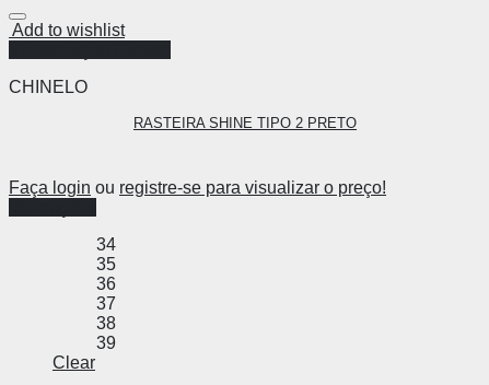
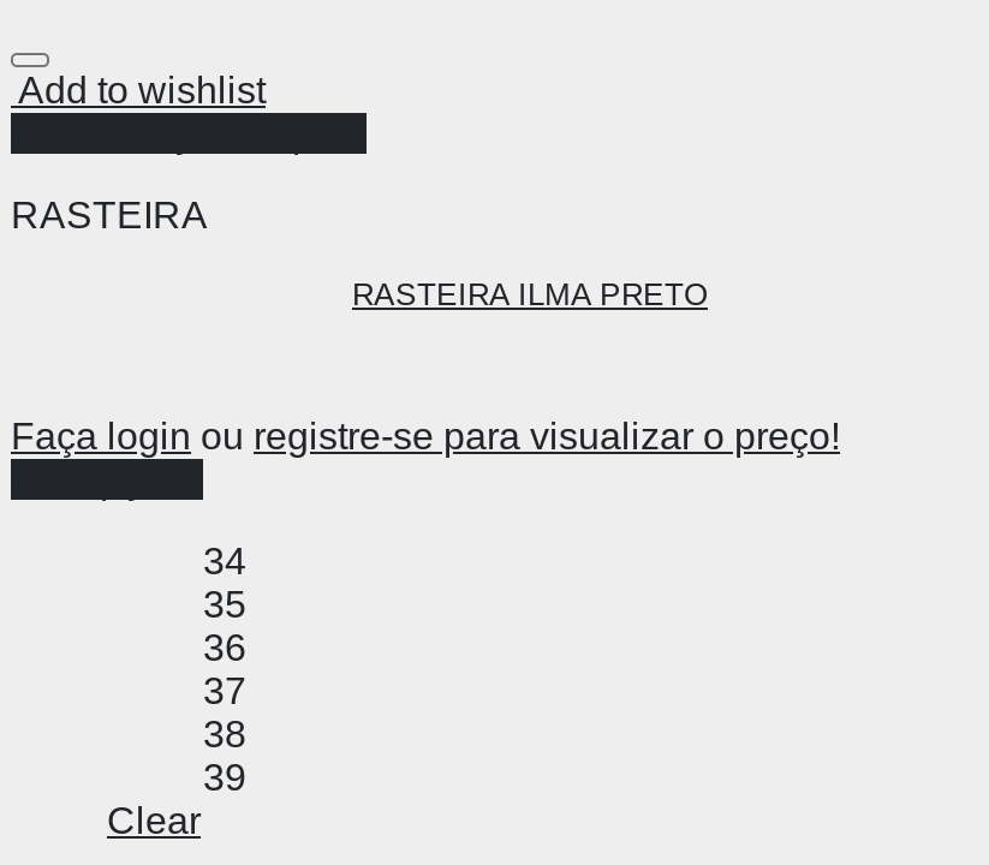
[9,78,88,97] CHINELO -> [11,195,208,236] RASTEIRA
[133,115,357,132] RASTEIRA SHINE TIPO 2 PRETO -> [352,277,708,313] RASTEIRA ILMA PRETO

